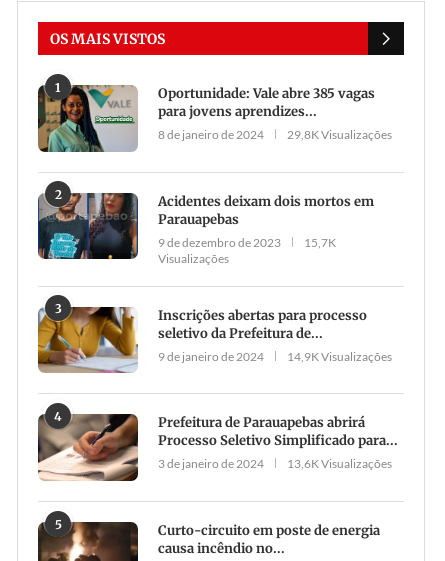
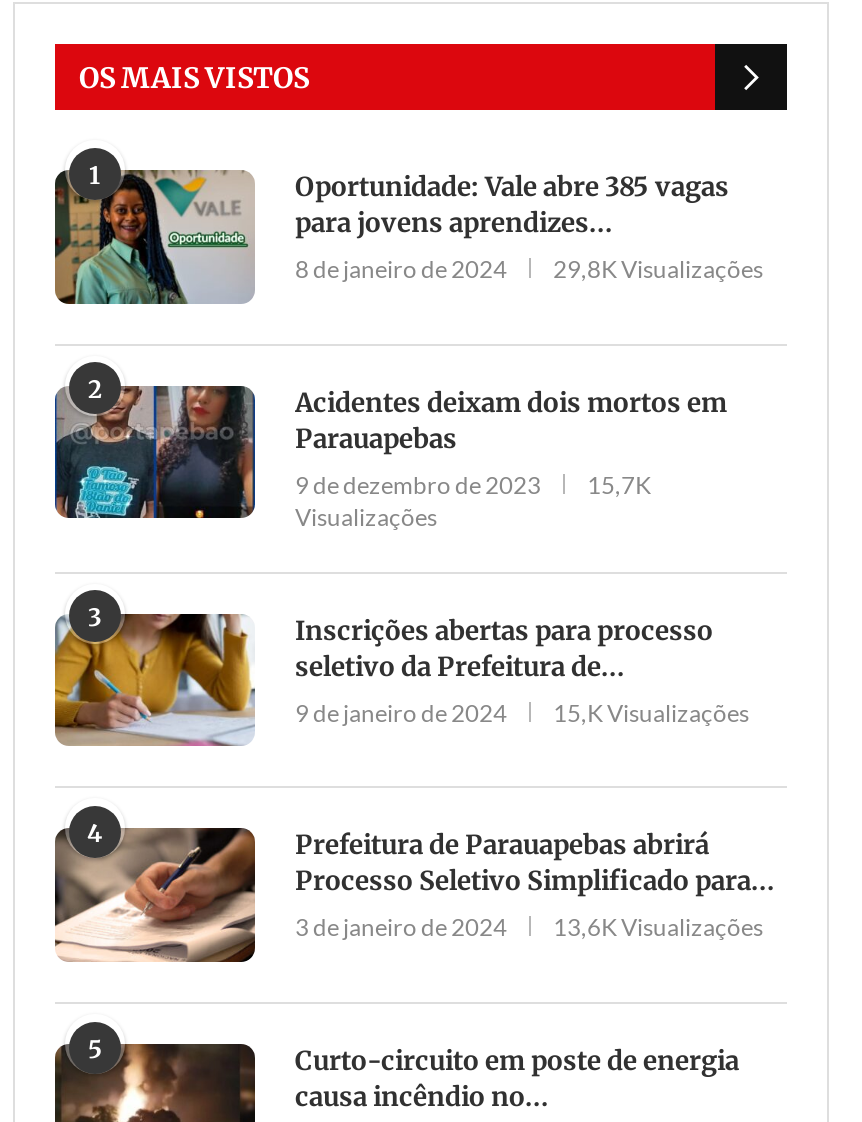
[287,349,392,364] 14,9K Visualizações -> [553,698,749,728] 15,K Visualizações

